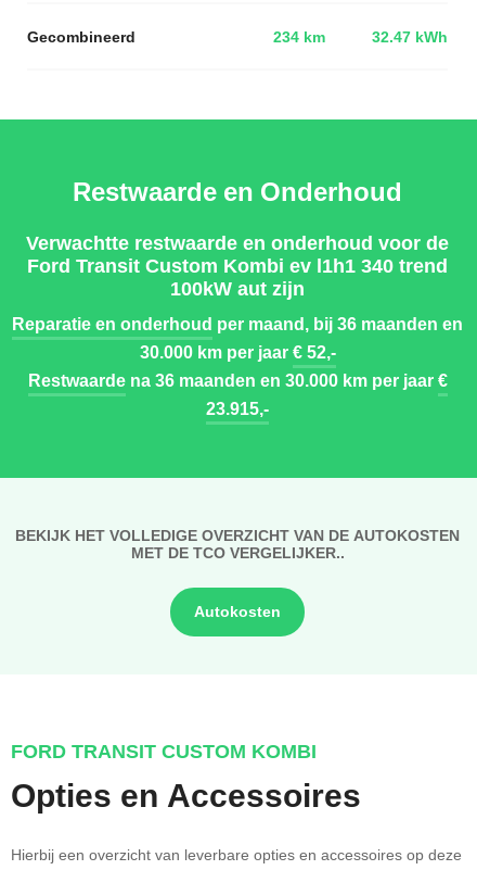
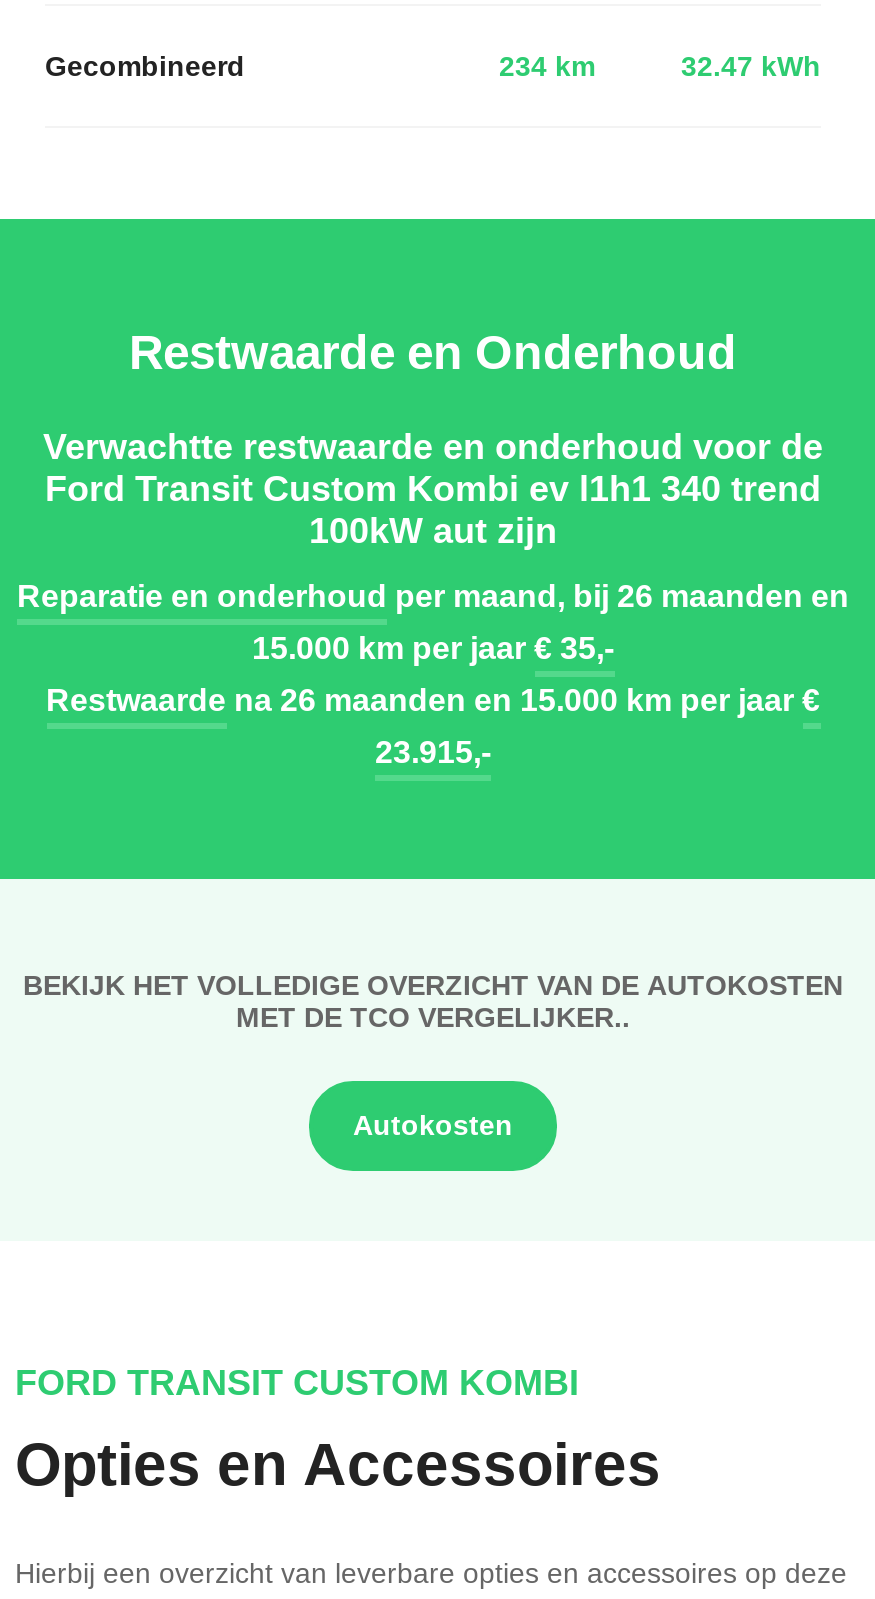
[12,311,463,336] Reparatie en onderhoud per maand, bij 36 maanden en -> [17,572,849,618] Reparatie en onderhoud per maand, bij 26 maanden en
[139,340,336,365] 30.000 km per jaar € 52,- -> [252,624,614,670] 15.000 km per jaar € 35,-
[28,368,447,393] Restwaarde na 36 maanden en 30.000 km per jaar € -> [46,676,820,722] Restwaarde na 26 maanden en 15.000 km per jaar €

